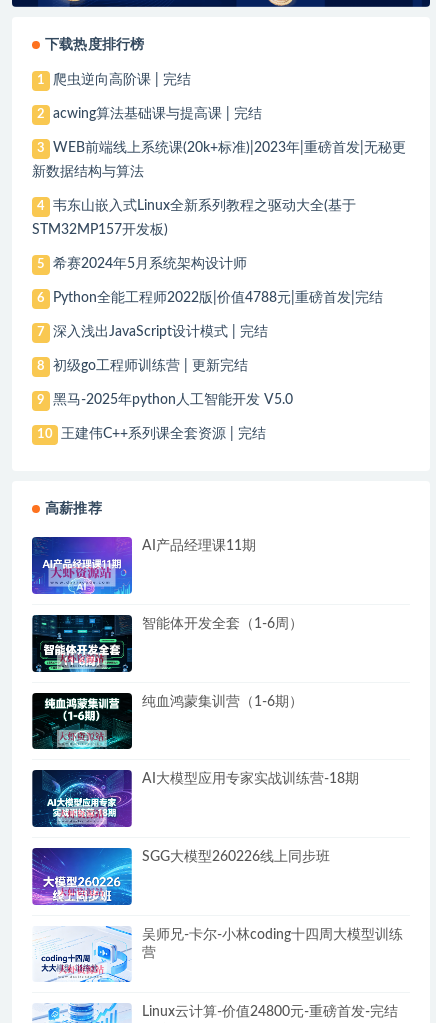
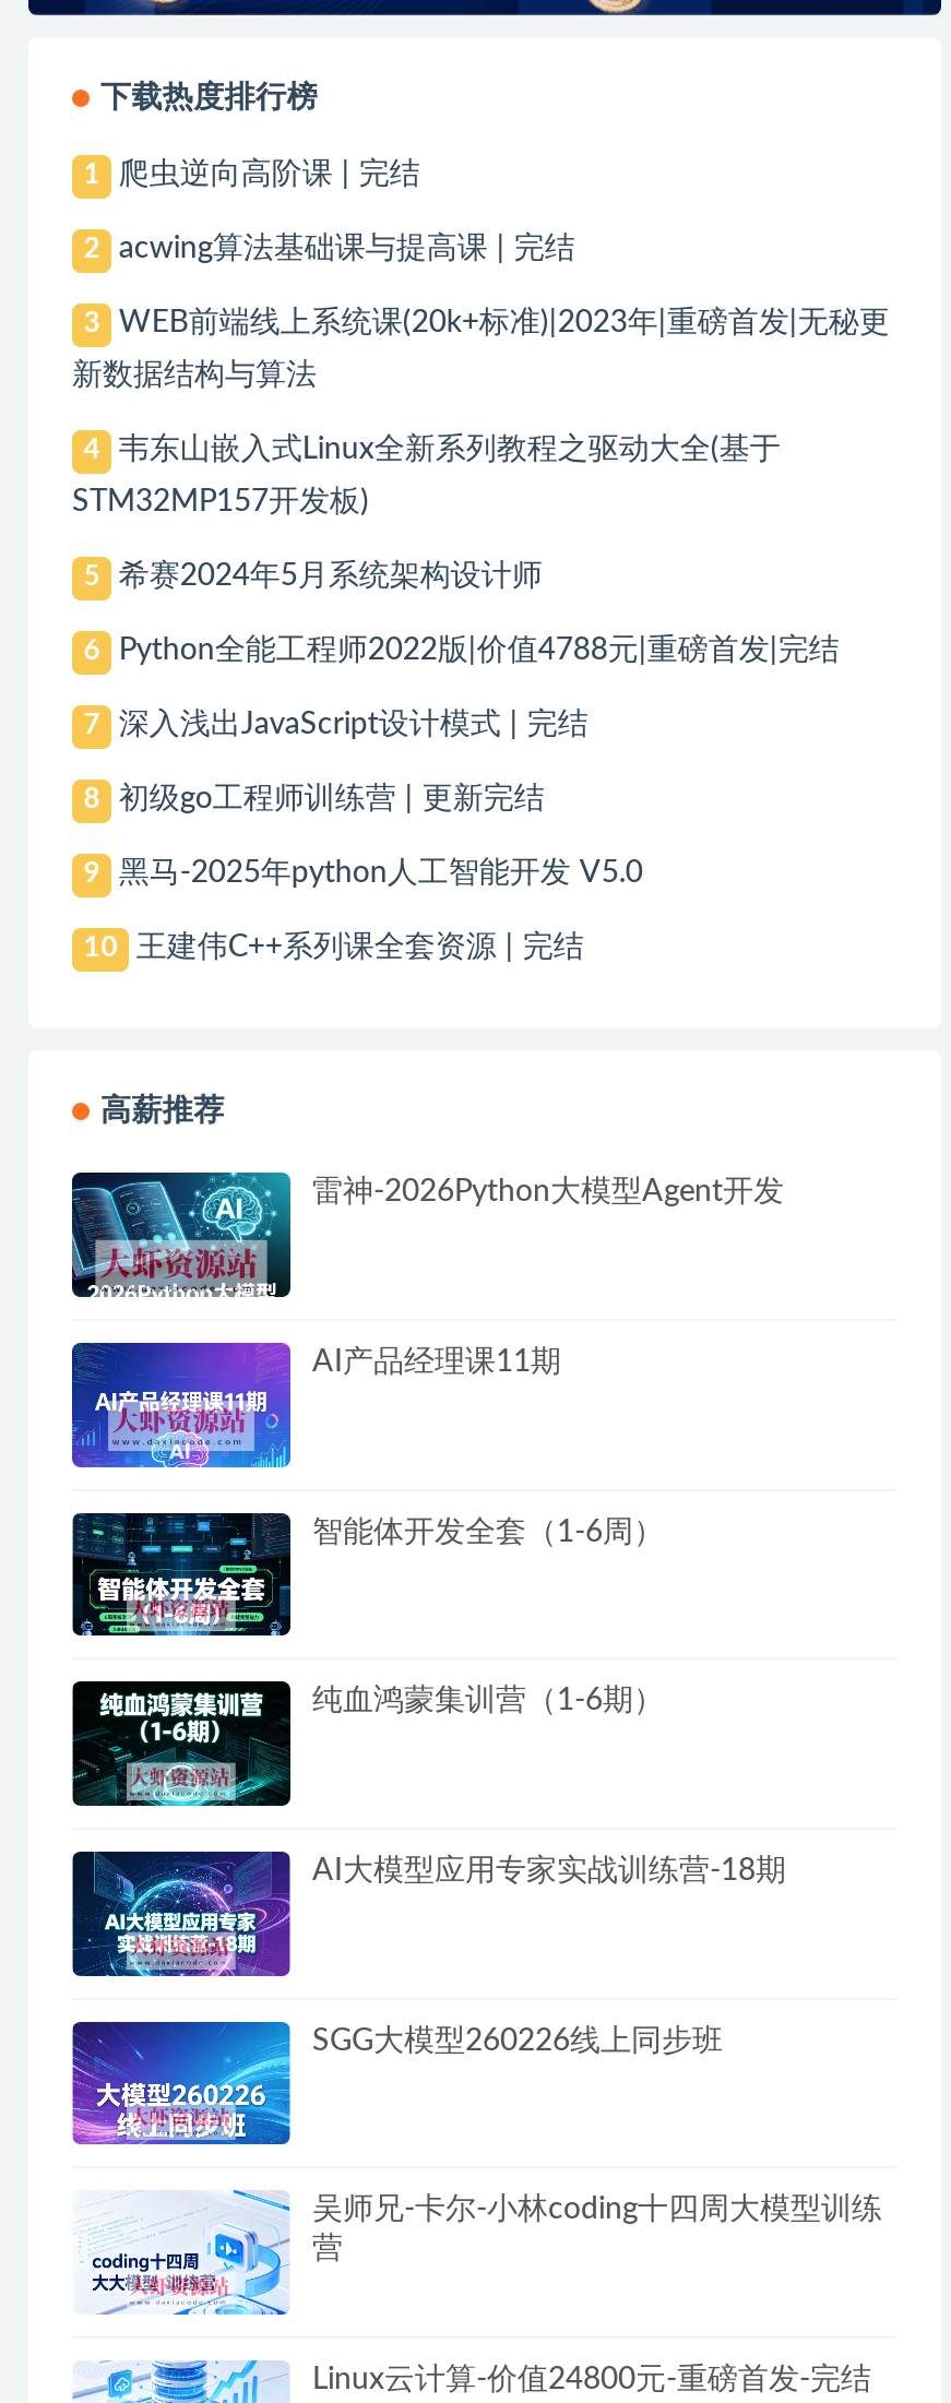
none -> [70,1170,784,1299] [image] | 雷神-2026Python大模型Agent开发

